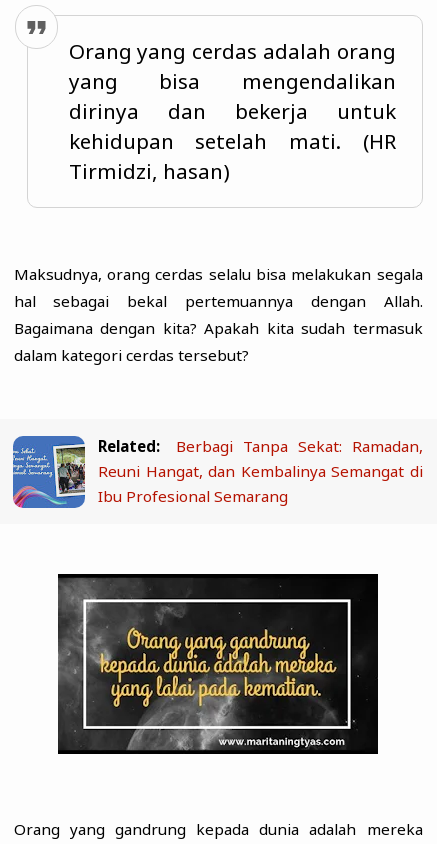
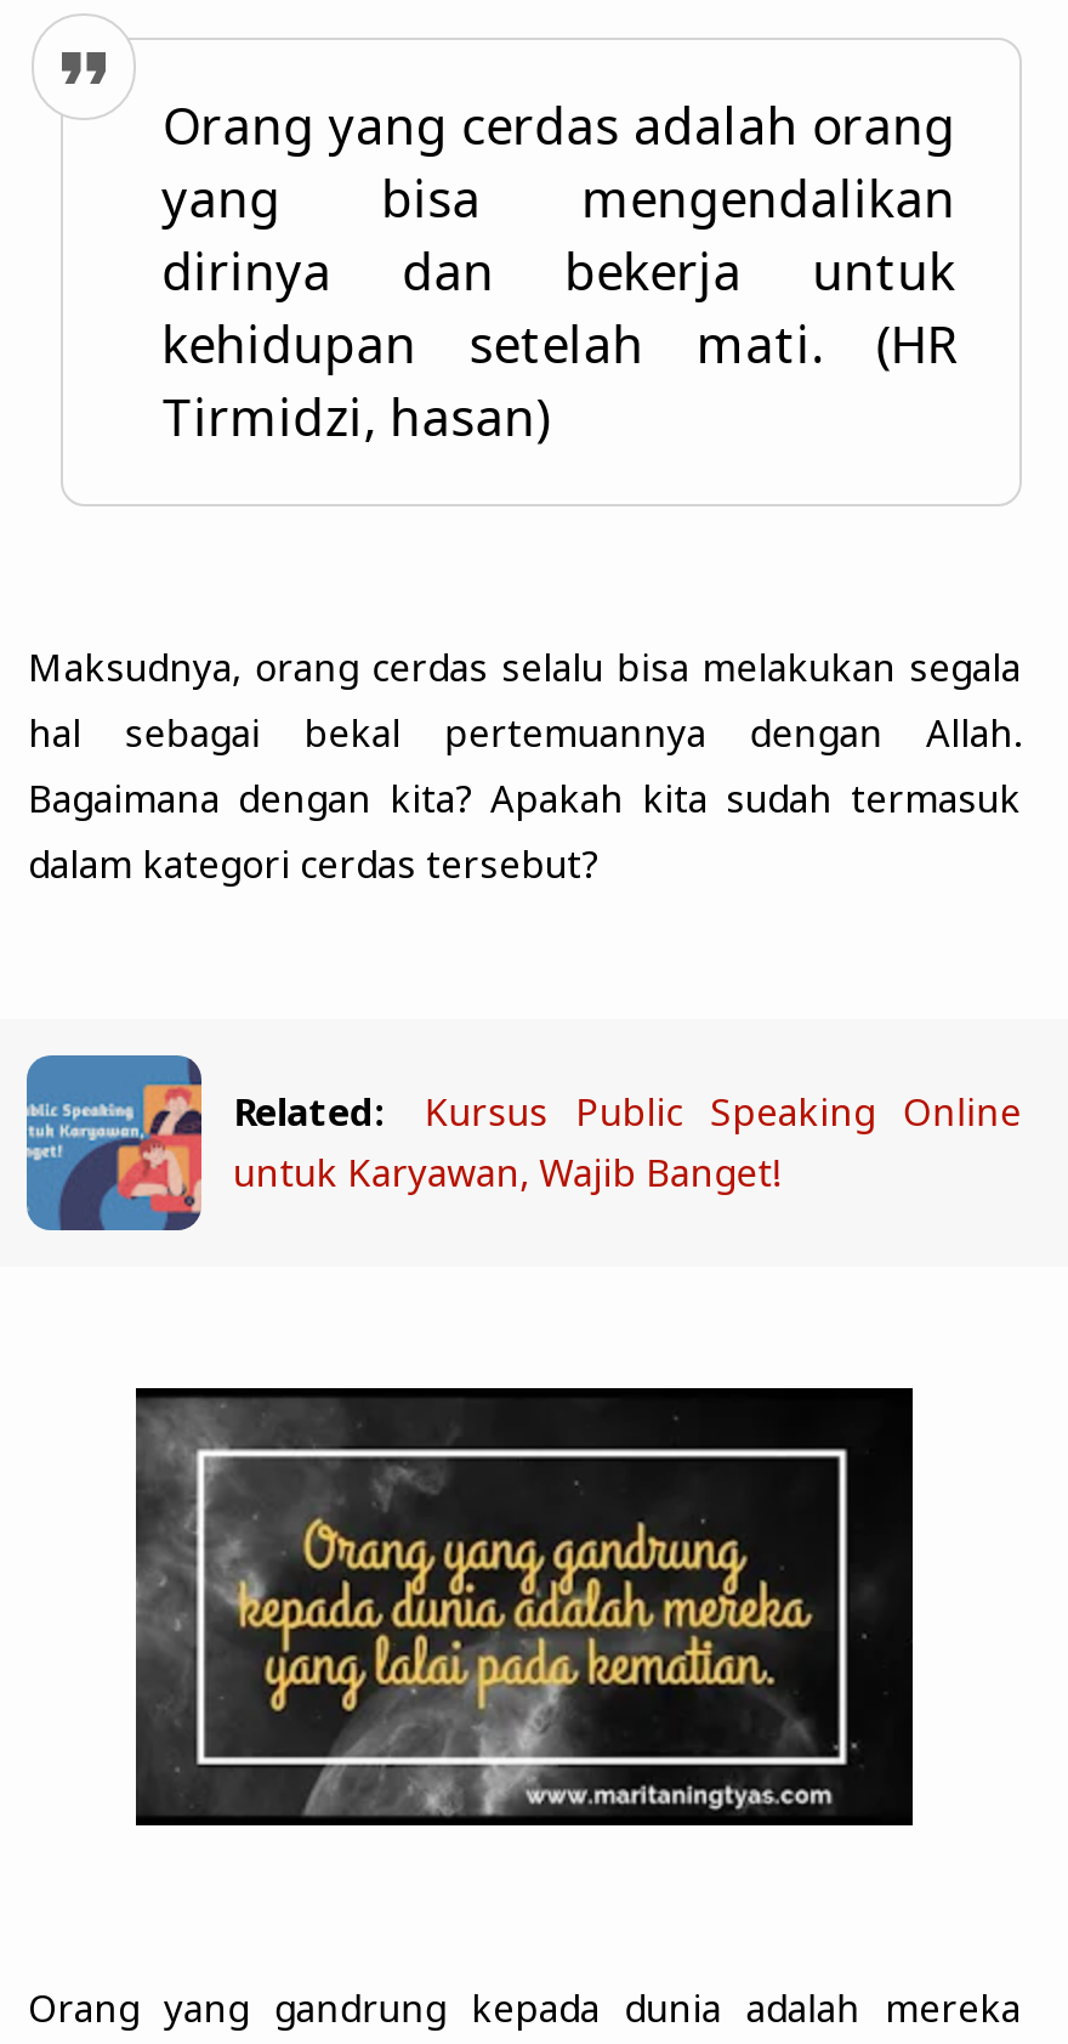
[12,434,423,508] [image] | Berbagi Tanpa Sekat: Ramadan, | Reuni Hangat, dan Kembalinya Semangat di | Ibu Profesional Semarang -> [27,1053,1022,1230] [image] | Kursus Public Speaking Online | untuk Karyawan, Wajib Banget!

